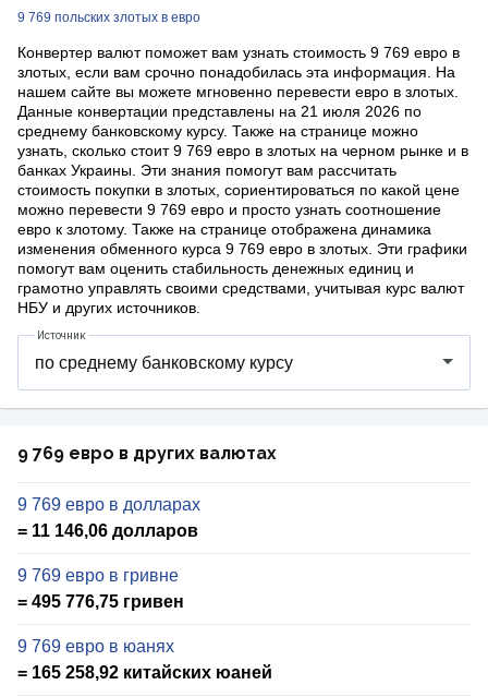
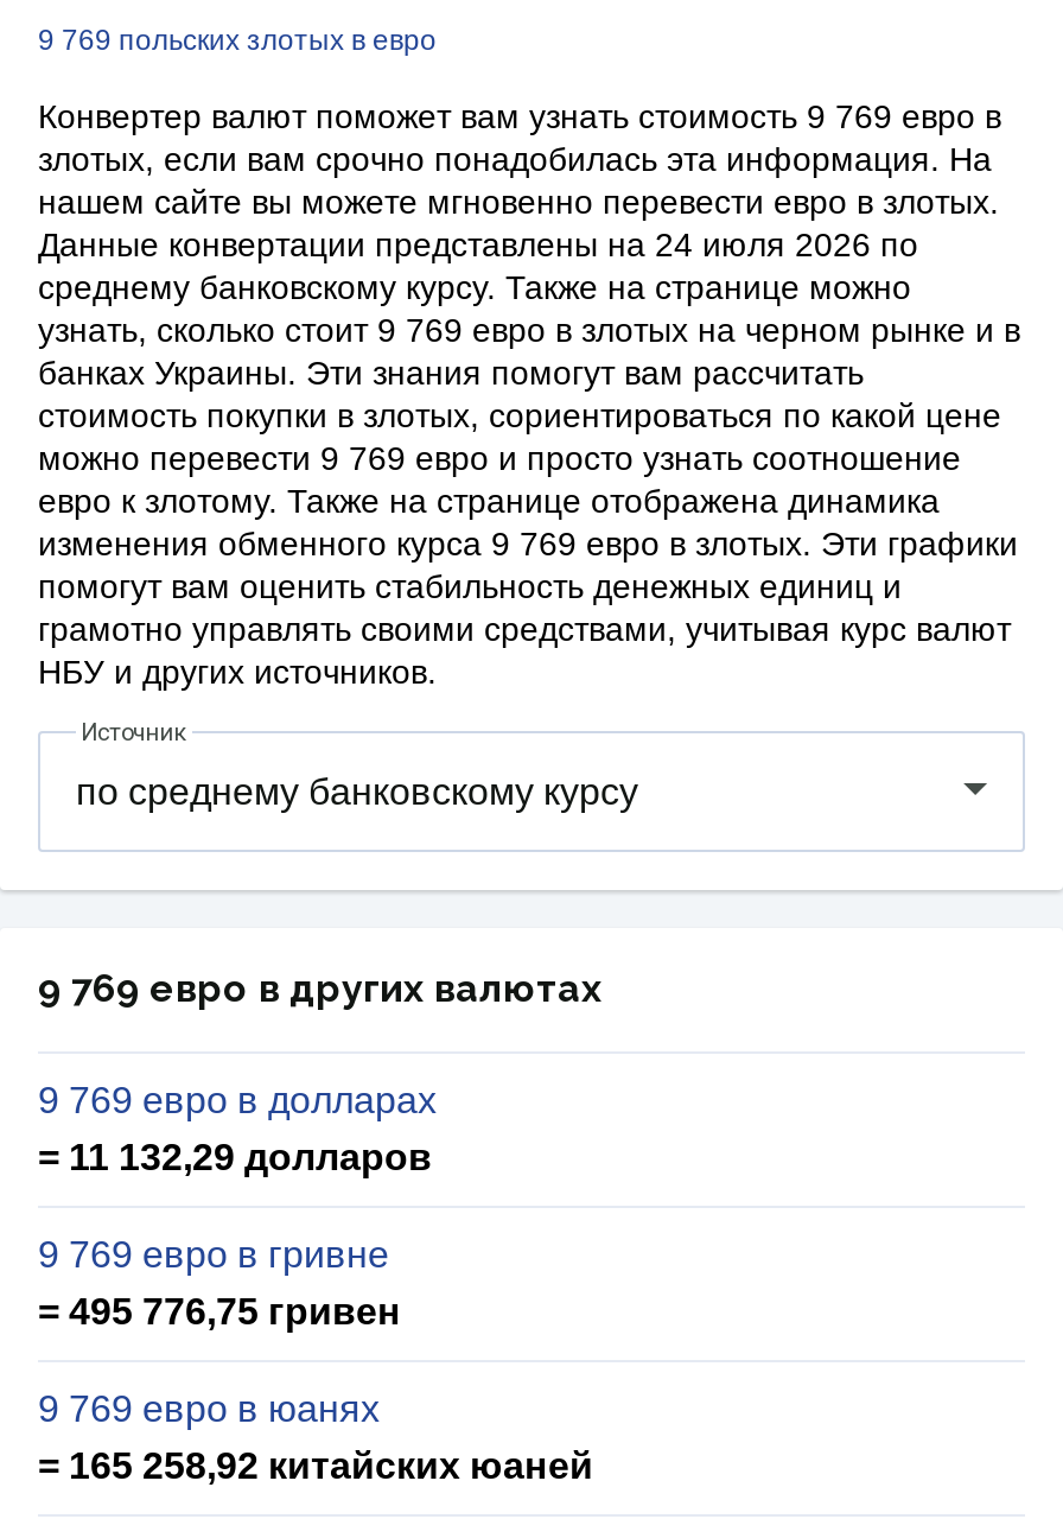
[17,103,422,120] Данные конвертации представлены на 21 июля 2026 по -> [38,226,918,264] Данные конвертации представлены на 24 июля 2026 по
[17,522,198,540] = 11 146,06 долларов -> [38,1137,432,1178] = 11 132,29 долларов

